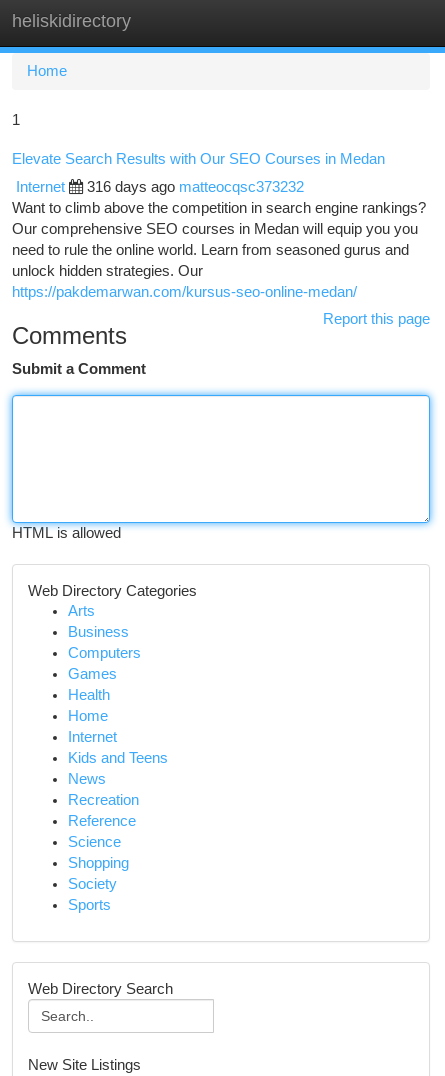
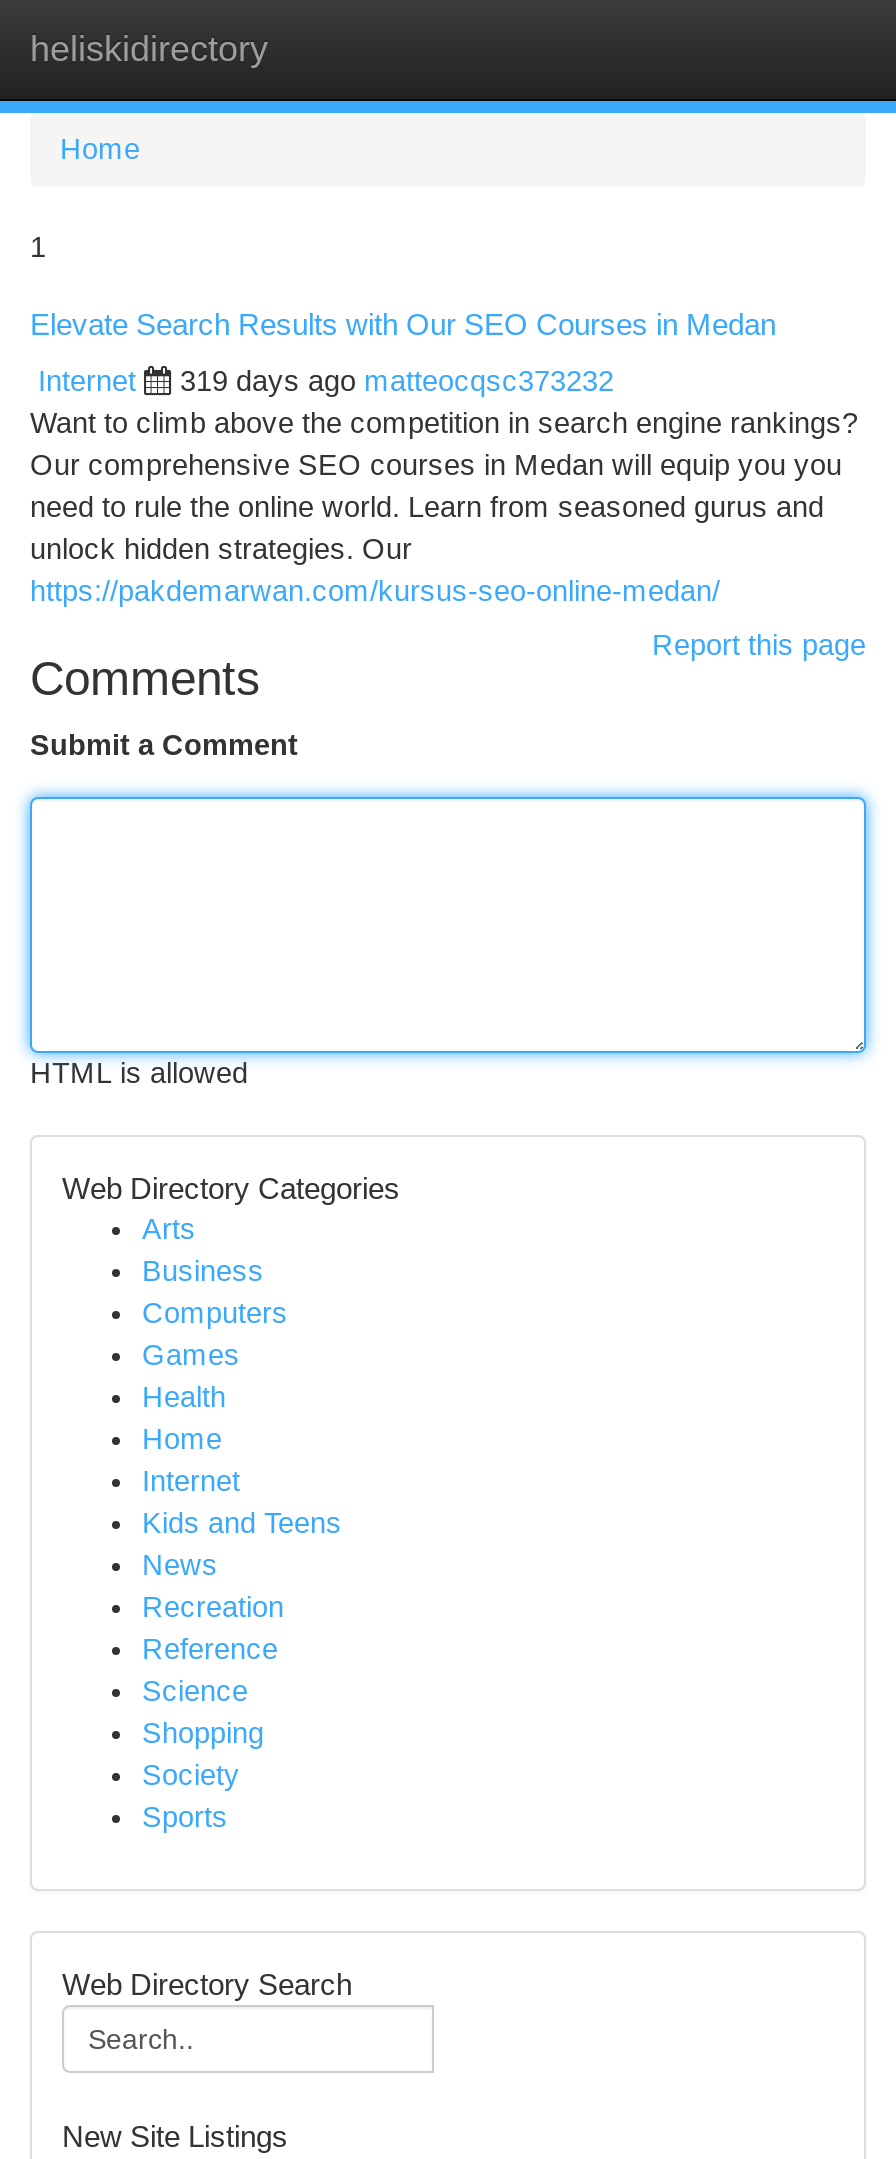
[87,179,304,195] 316 days ago matteocqsc373232 -> [180,365,614,397] 319 days ago matteocqsc373232

